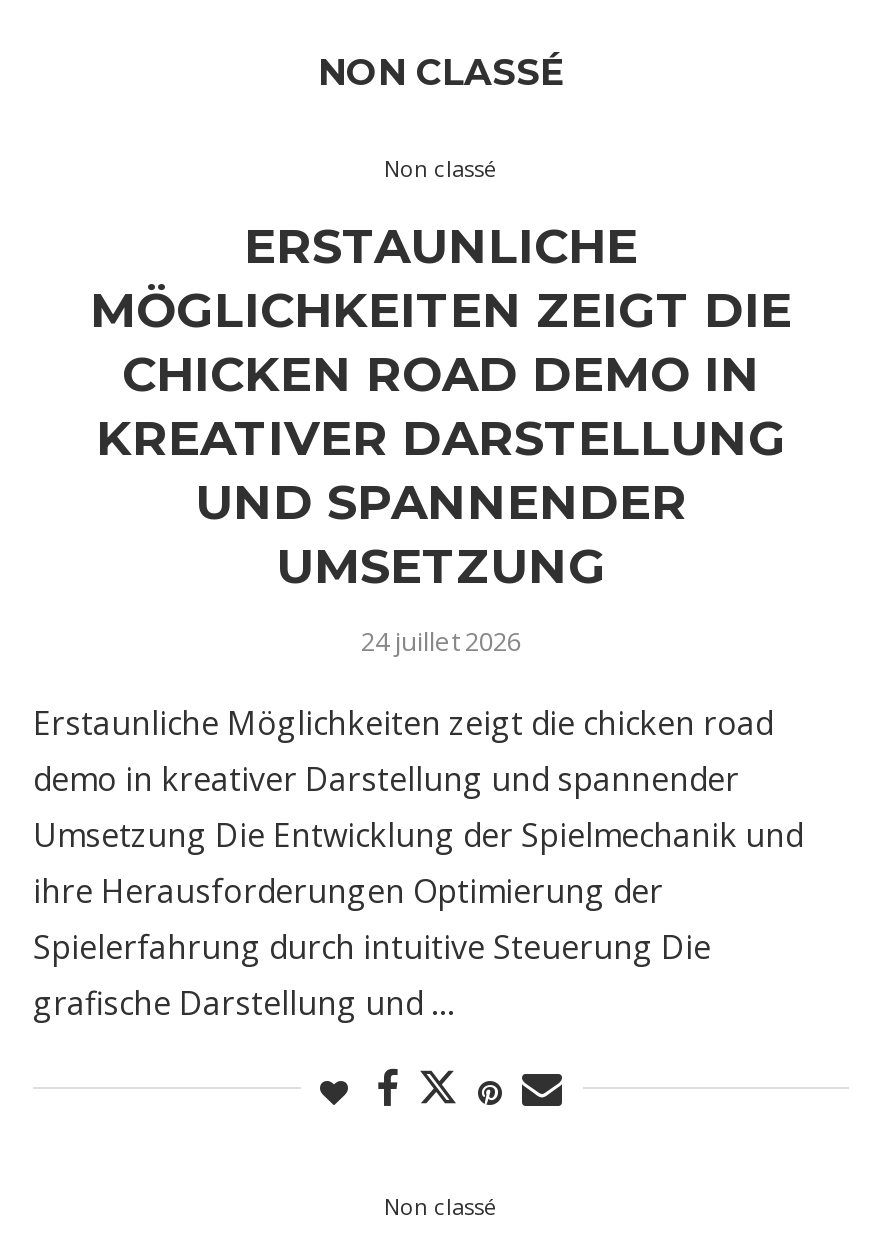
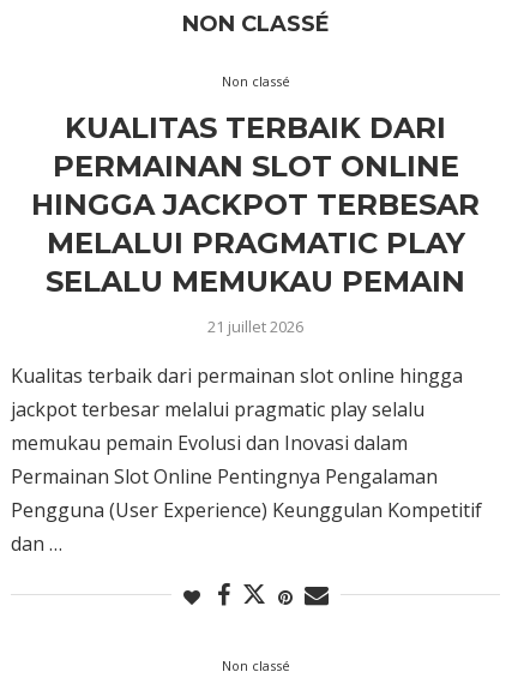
[90,216,792,594] ERSTAUNLICHE | MÖGLICHKEITEN ZEIGT DIE | CHICKEN ROAD DEMO IN | KREATIVER DARSTELLUNG | UND SPANNENDER | UMSETZUNG -> [31,110,480,298] KUALITAS TERBAIK DARI | PERMAINAN SLOT ONLINE | HINGGA JACKPOT TERBESAR | MELALUI PRAGMATIC PLAY | SELALU MEMUKAU PEMAIN
[361,622,521,658] 24 juillet 2026 -> [207,315,303,337] 21 juillet 2026
[33,700,803,1024] Erstaunliche Möglichkeiten zeigt die chicken road | demo in kreativer Darstellung und spannender | Umsetzung Die Entwicklung der Spielmechanik und | ihre Herausforderungen Optimierung der | Spielerfahrung durch intuitive Steuerung Die | grafische Darstellung und … -> [11,362,482,556] Kualitas terbaik dari permainan slot online hingga | jackpot terbesar melalui pragmatic play selalu | memukau pemain Evolusi dan Inovasi dalam | Permainan Slot Online Pentingnya Pengalaman | Pengguna (User Experience) Keunggulan Kompetitif | dan …

